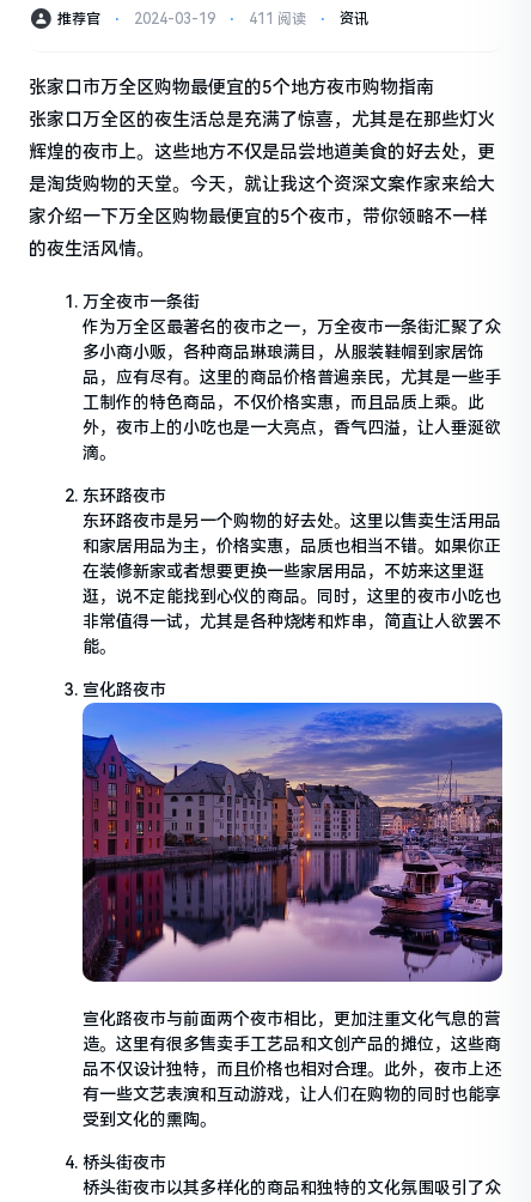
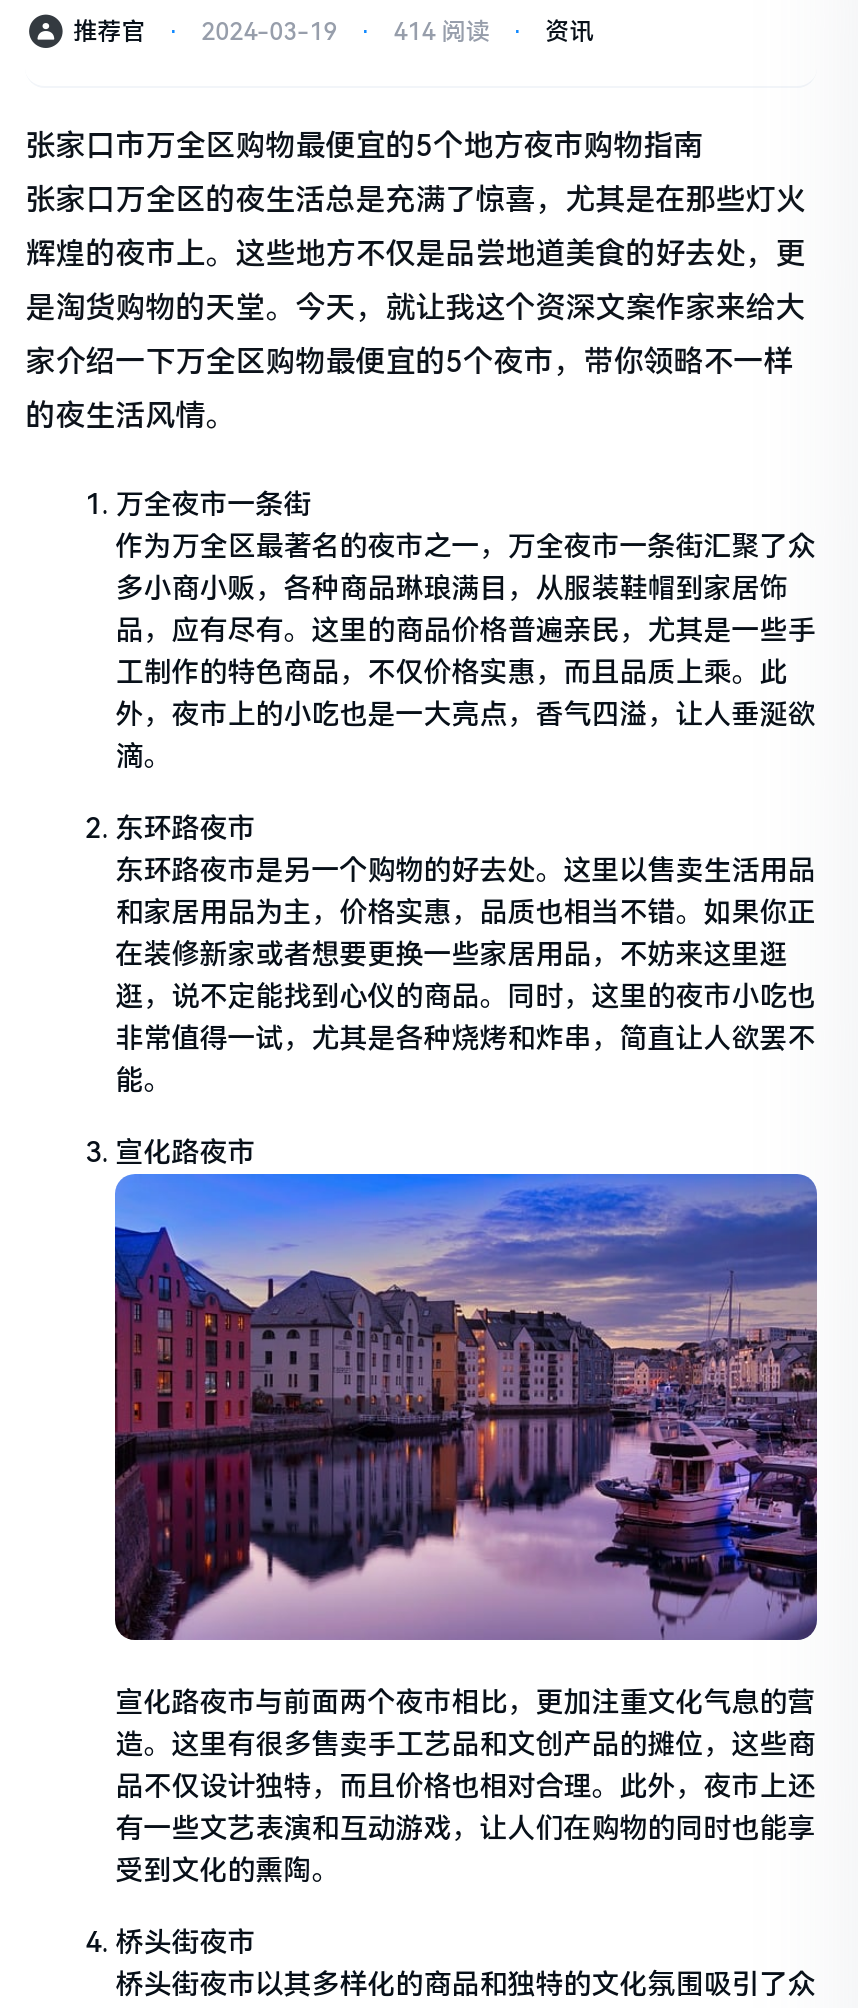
[249,11,306,28] 411 阅读 -> [393,18,489,46] 414 阅读

